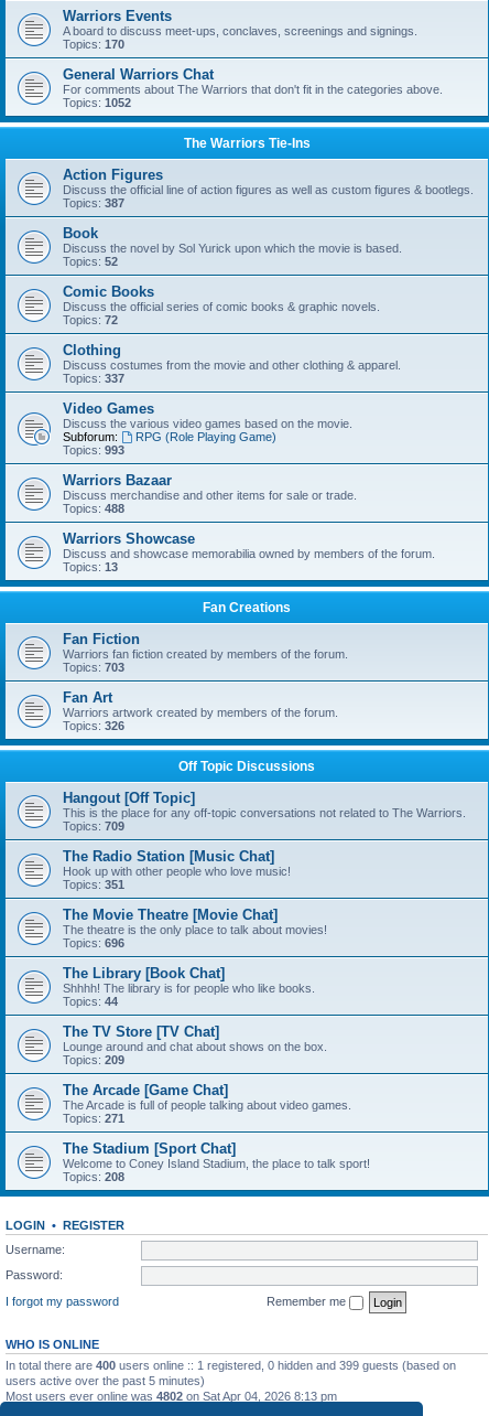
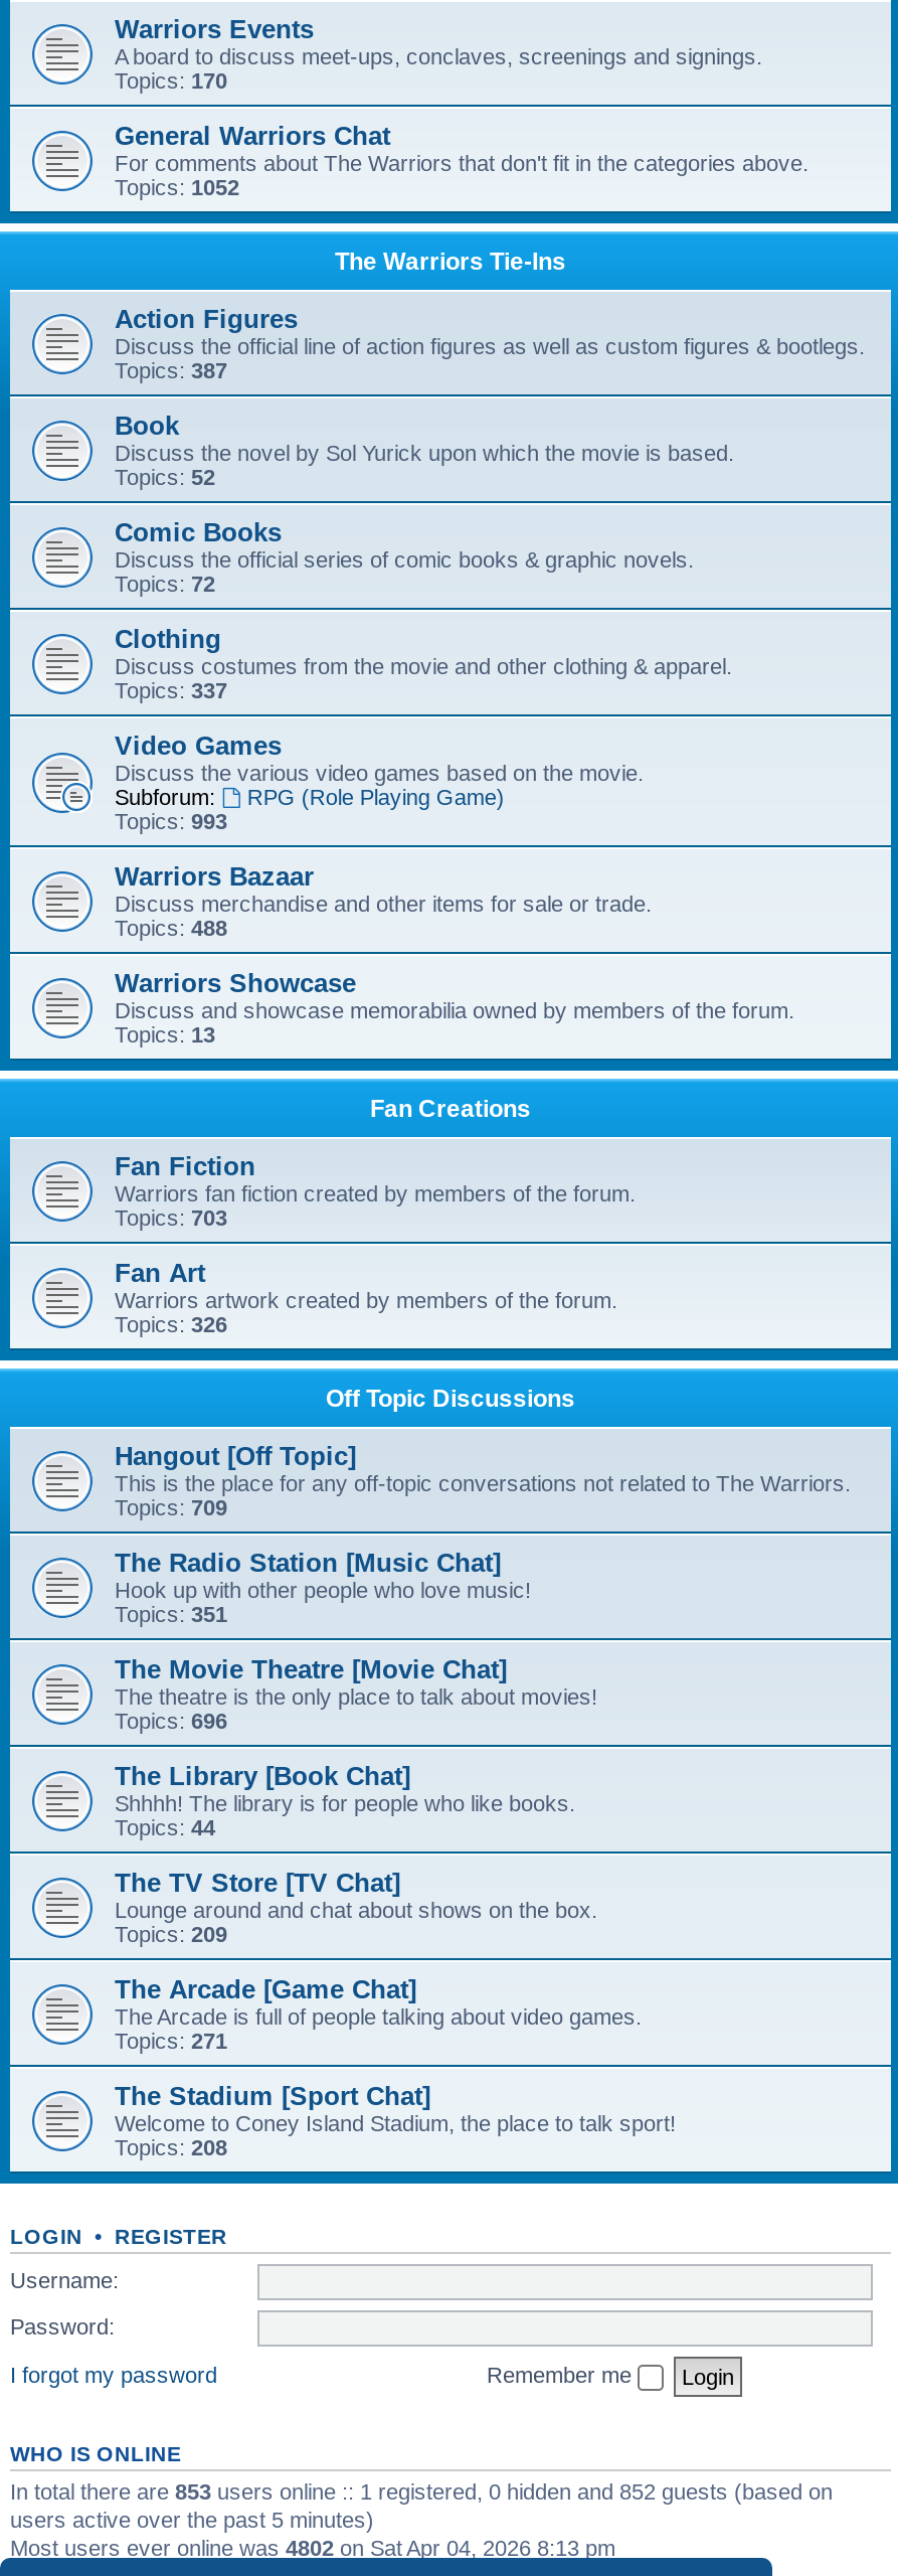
[6,1358,456,1371] In total there are 400 users online :: 1 registered, 0 hidden and 399 guests (based on -> [10,2478,833,2503] In total there are 853 users online :: 1 registered, 0 hidden and 852 guests (based on

